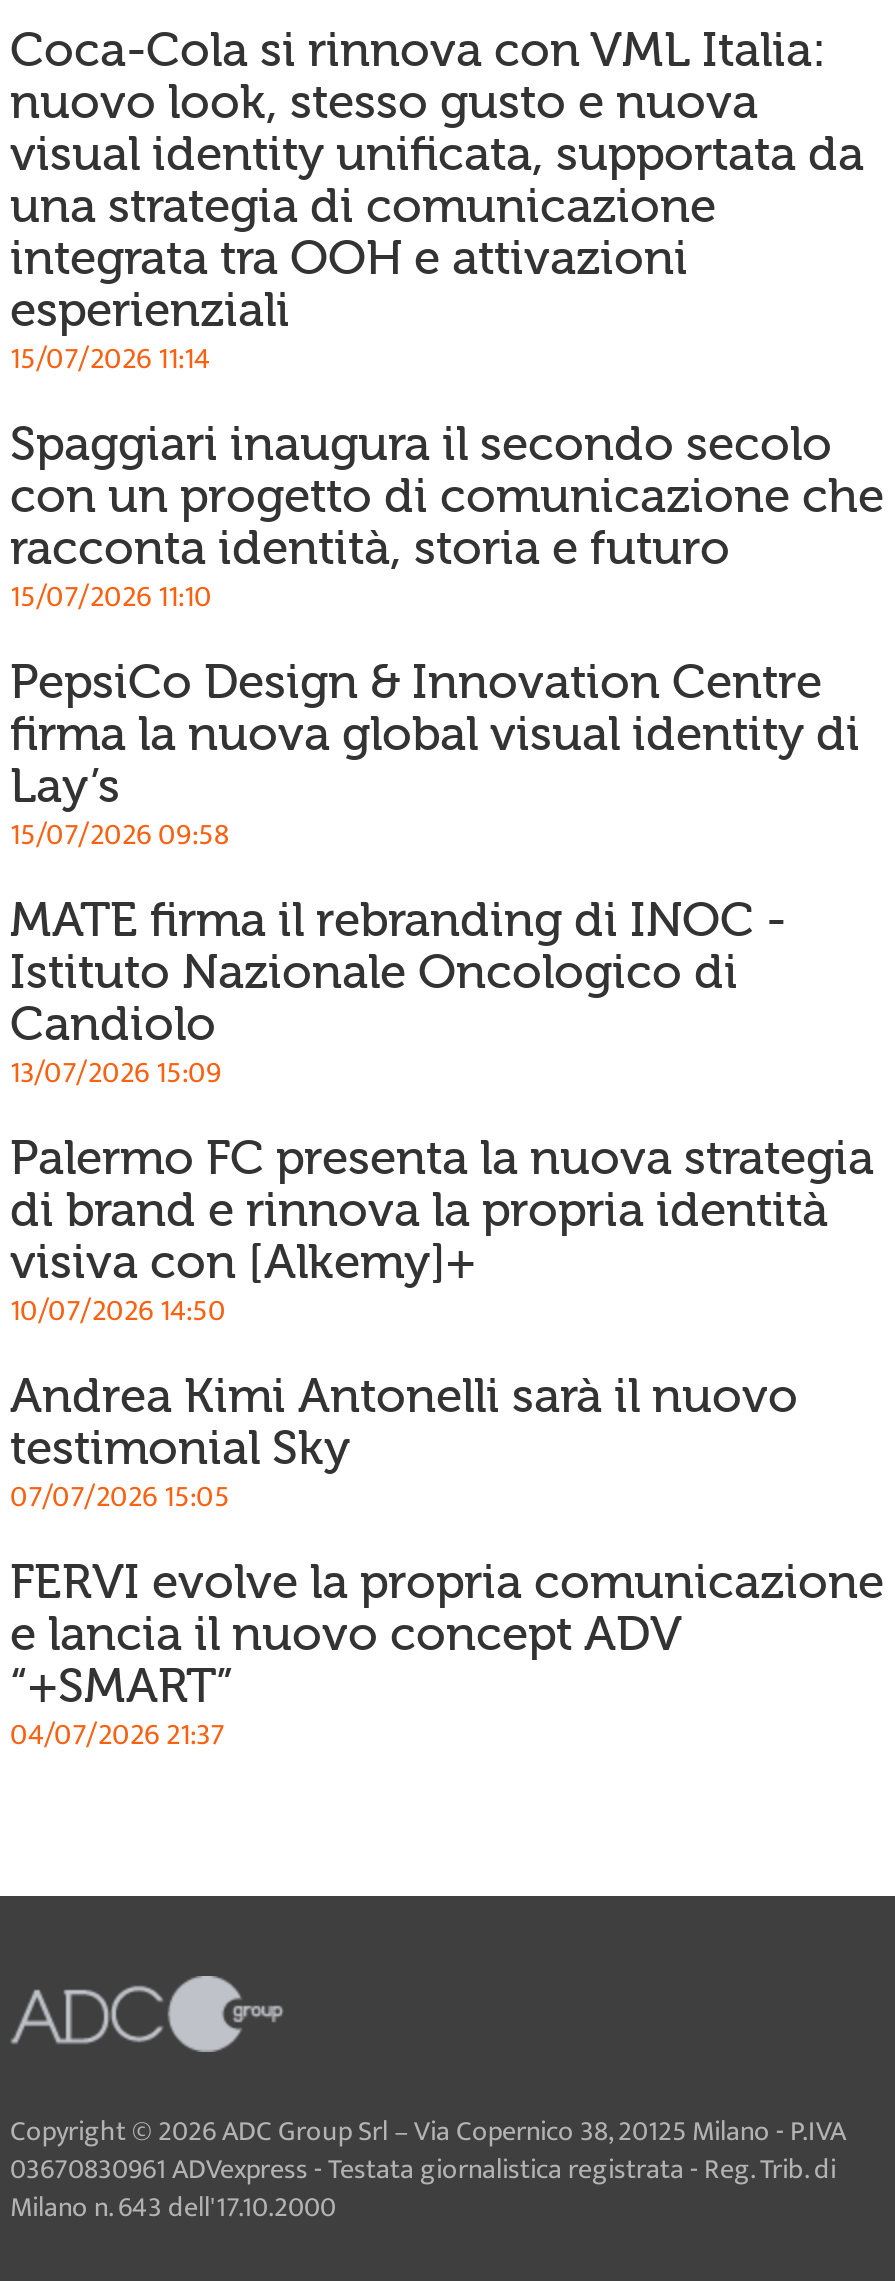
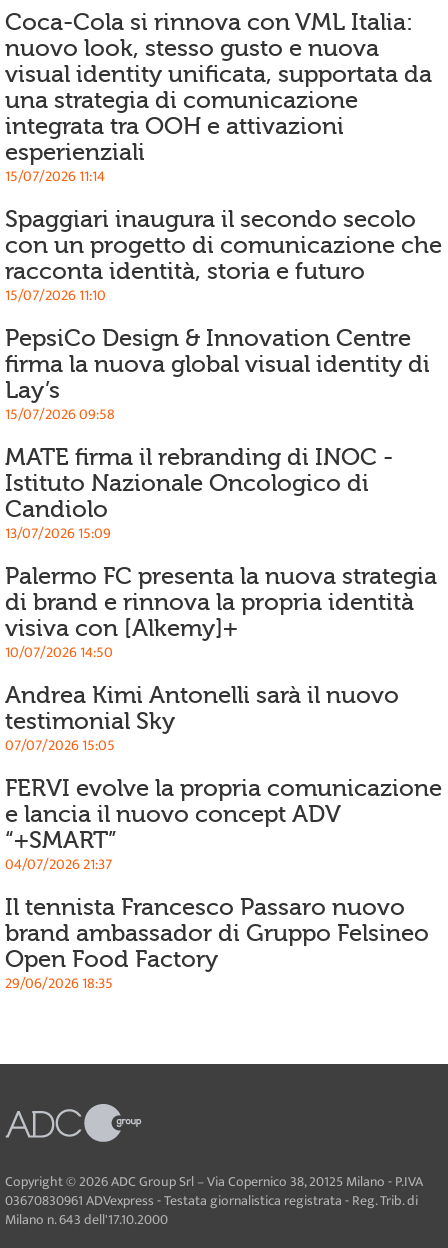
none -> [5,894,429,996] Il tennista Francesco Passaro nuovo | brand ambassador di Gruppo Felsineo | Open Food Factory | 29/06/2026 18:35

